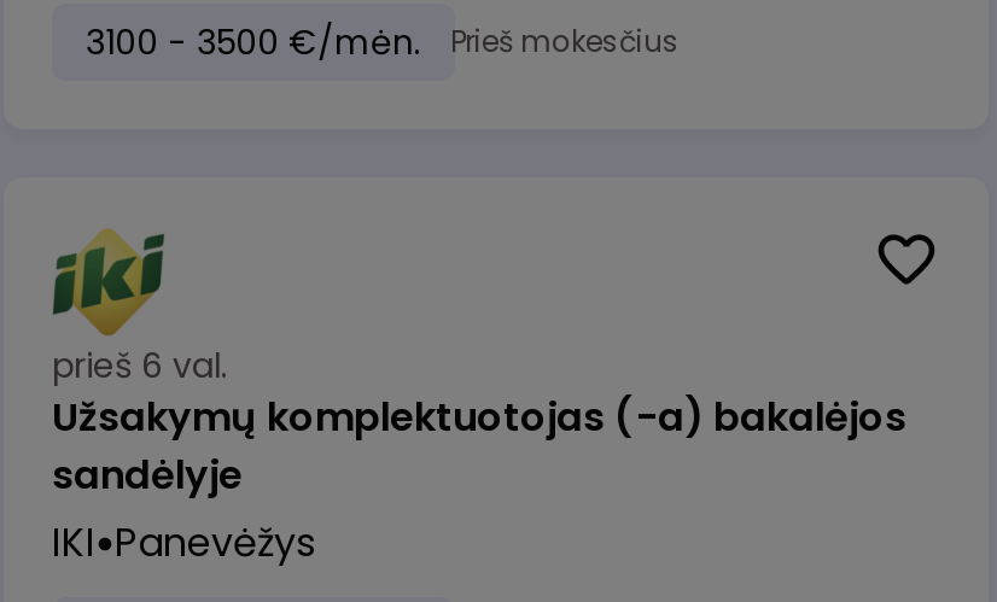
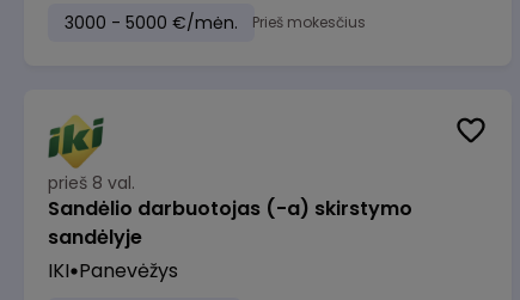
[86,18,680,66] 3100 - 3500 €/mėn. Prieš mokesčius -> [65,11,366,35] 3000 - 5000 €/mėn. Prieš mokesčius
[52,341,228,390] prieš 6 val. -> [48,171,135,195] prieš 8 val.
[52,390,906,445] Užsakymų komplektuotojas (-a) bakalėjos -> [48,195,412,222] Sandėlio darbuotojas (-a) skirstymo

